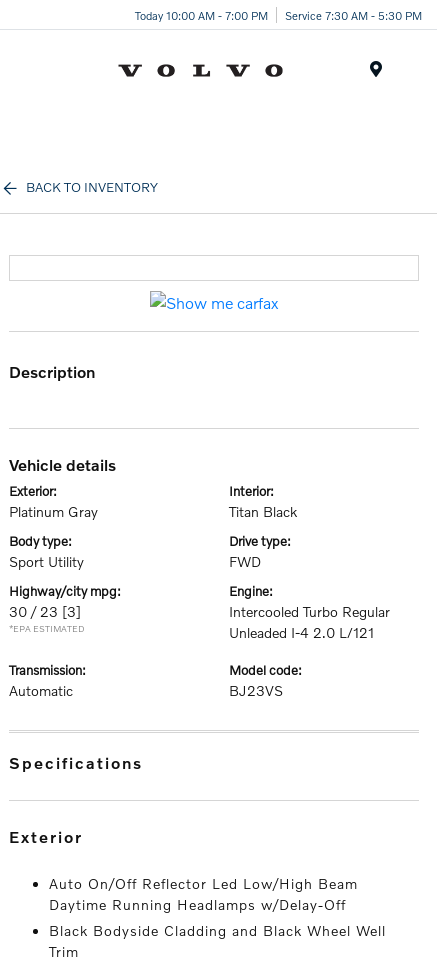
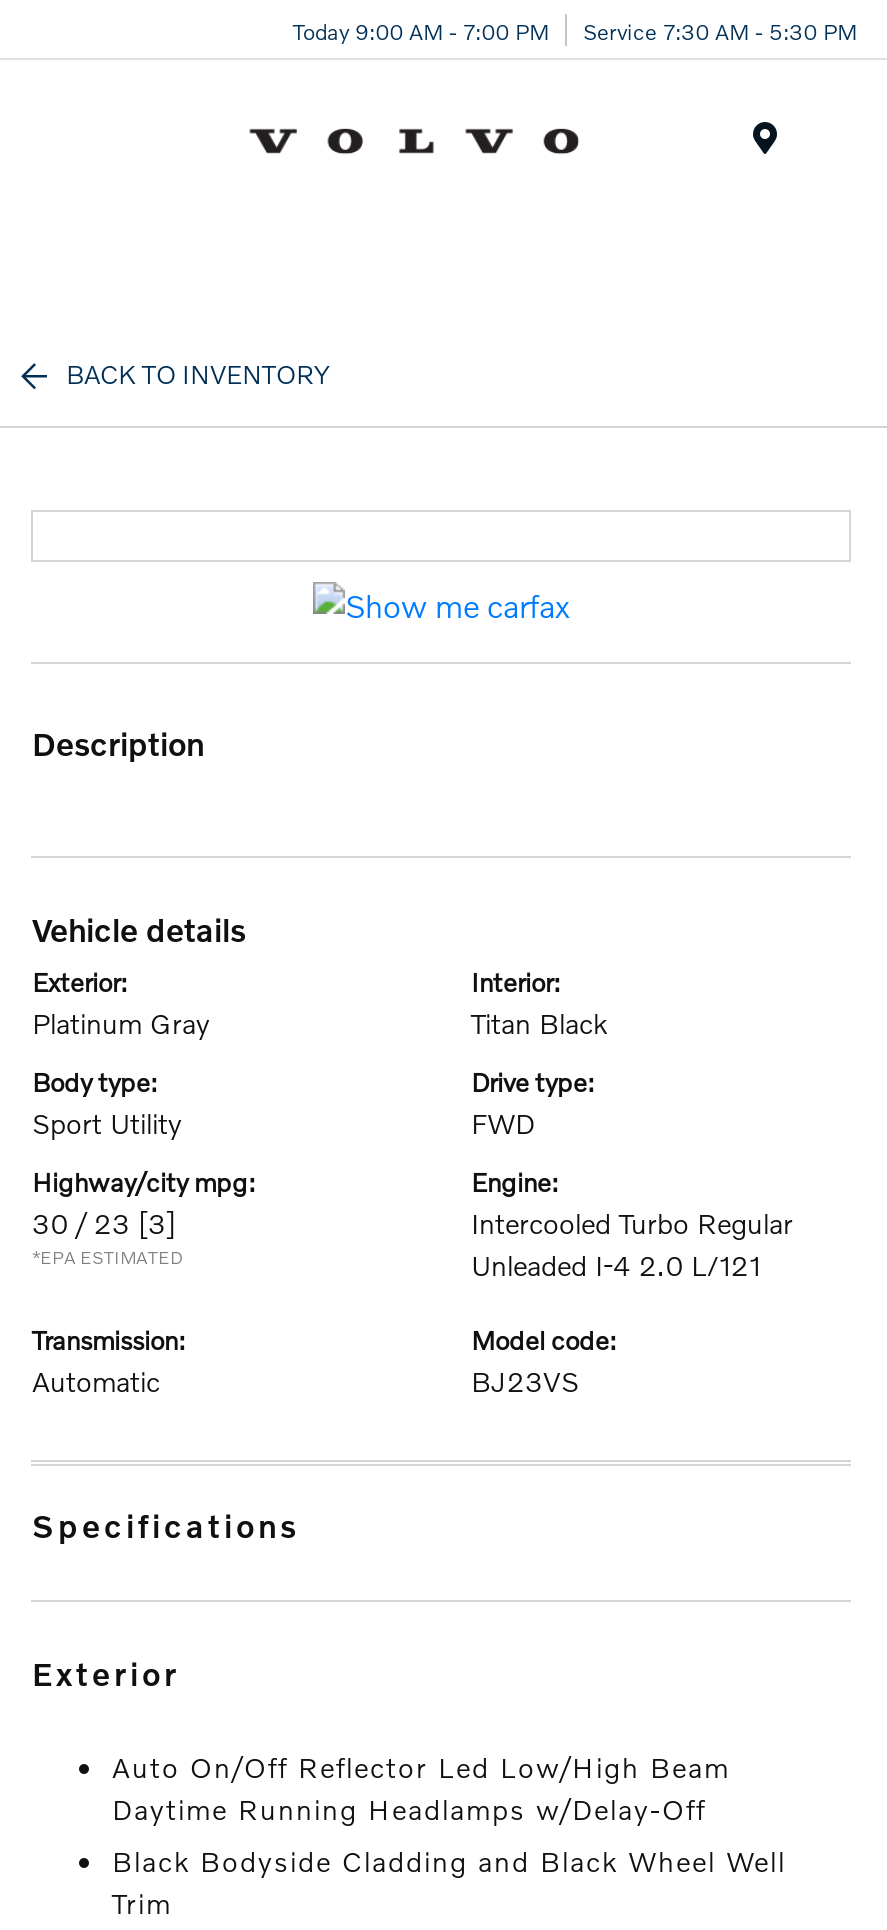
[135,7,422,21] Today 10:00 AM - 7:00 PM Service 7:30 AM - 5:30 PM -> [293,15,857,43] Today 9:00 AM - 7:00 PM Service 7:30 AM - 5:30 PM

